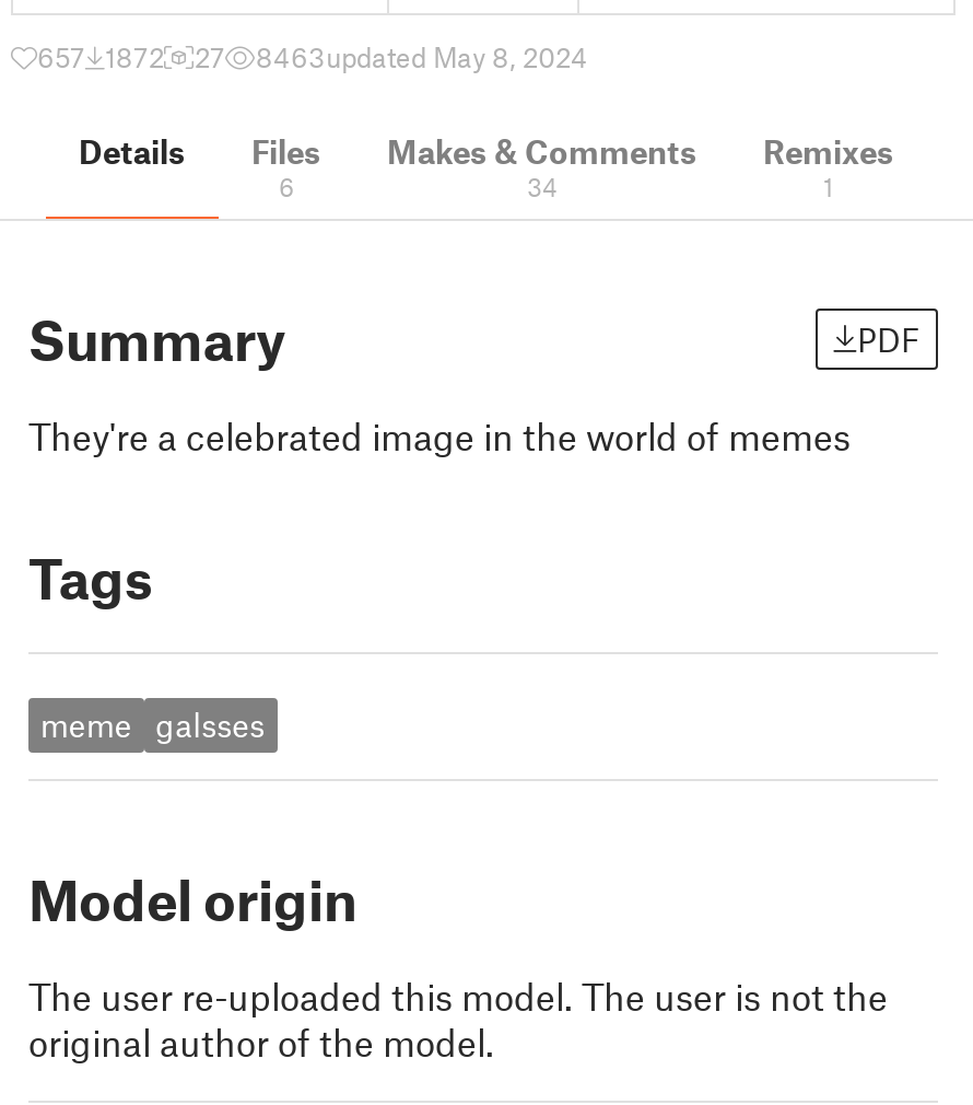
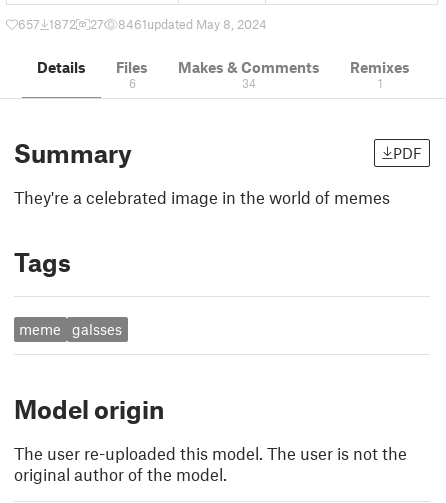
[256,39,588,74] 8463updated May 8, 2024 -> [118,16,267,32] 8461updated May 8, 2024

